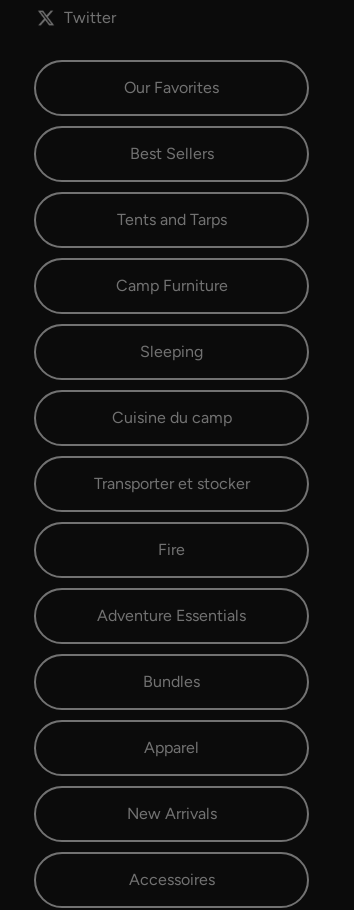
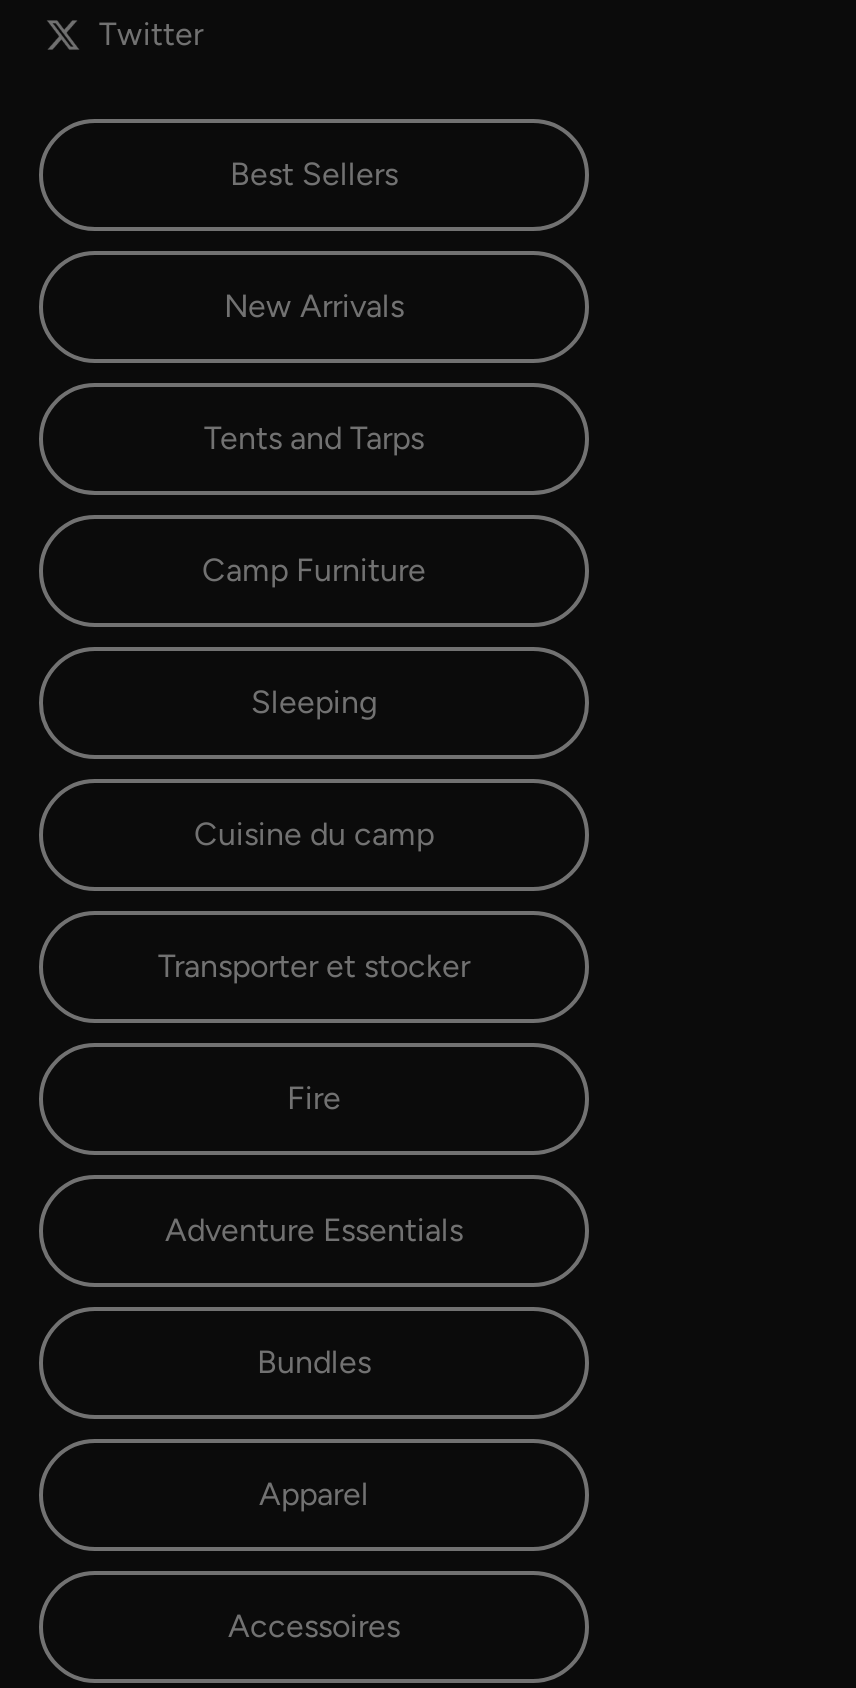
[124,78,219,97] Our Favorites -> none
moved [126,804,216,823] -> [224,287,404,325]: New Arrivals

